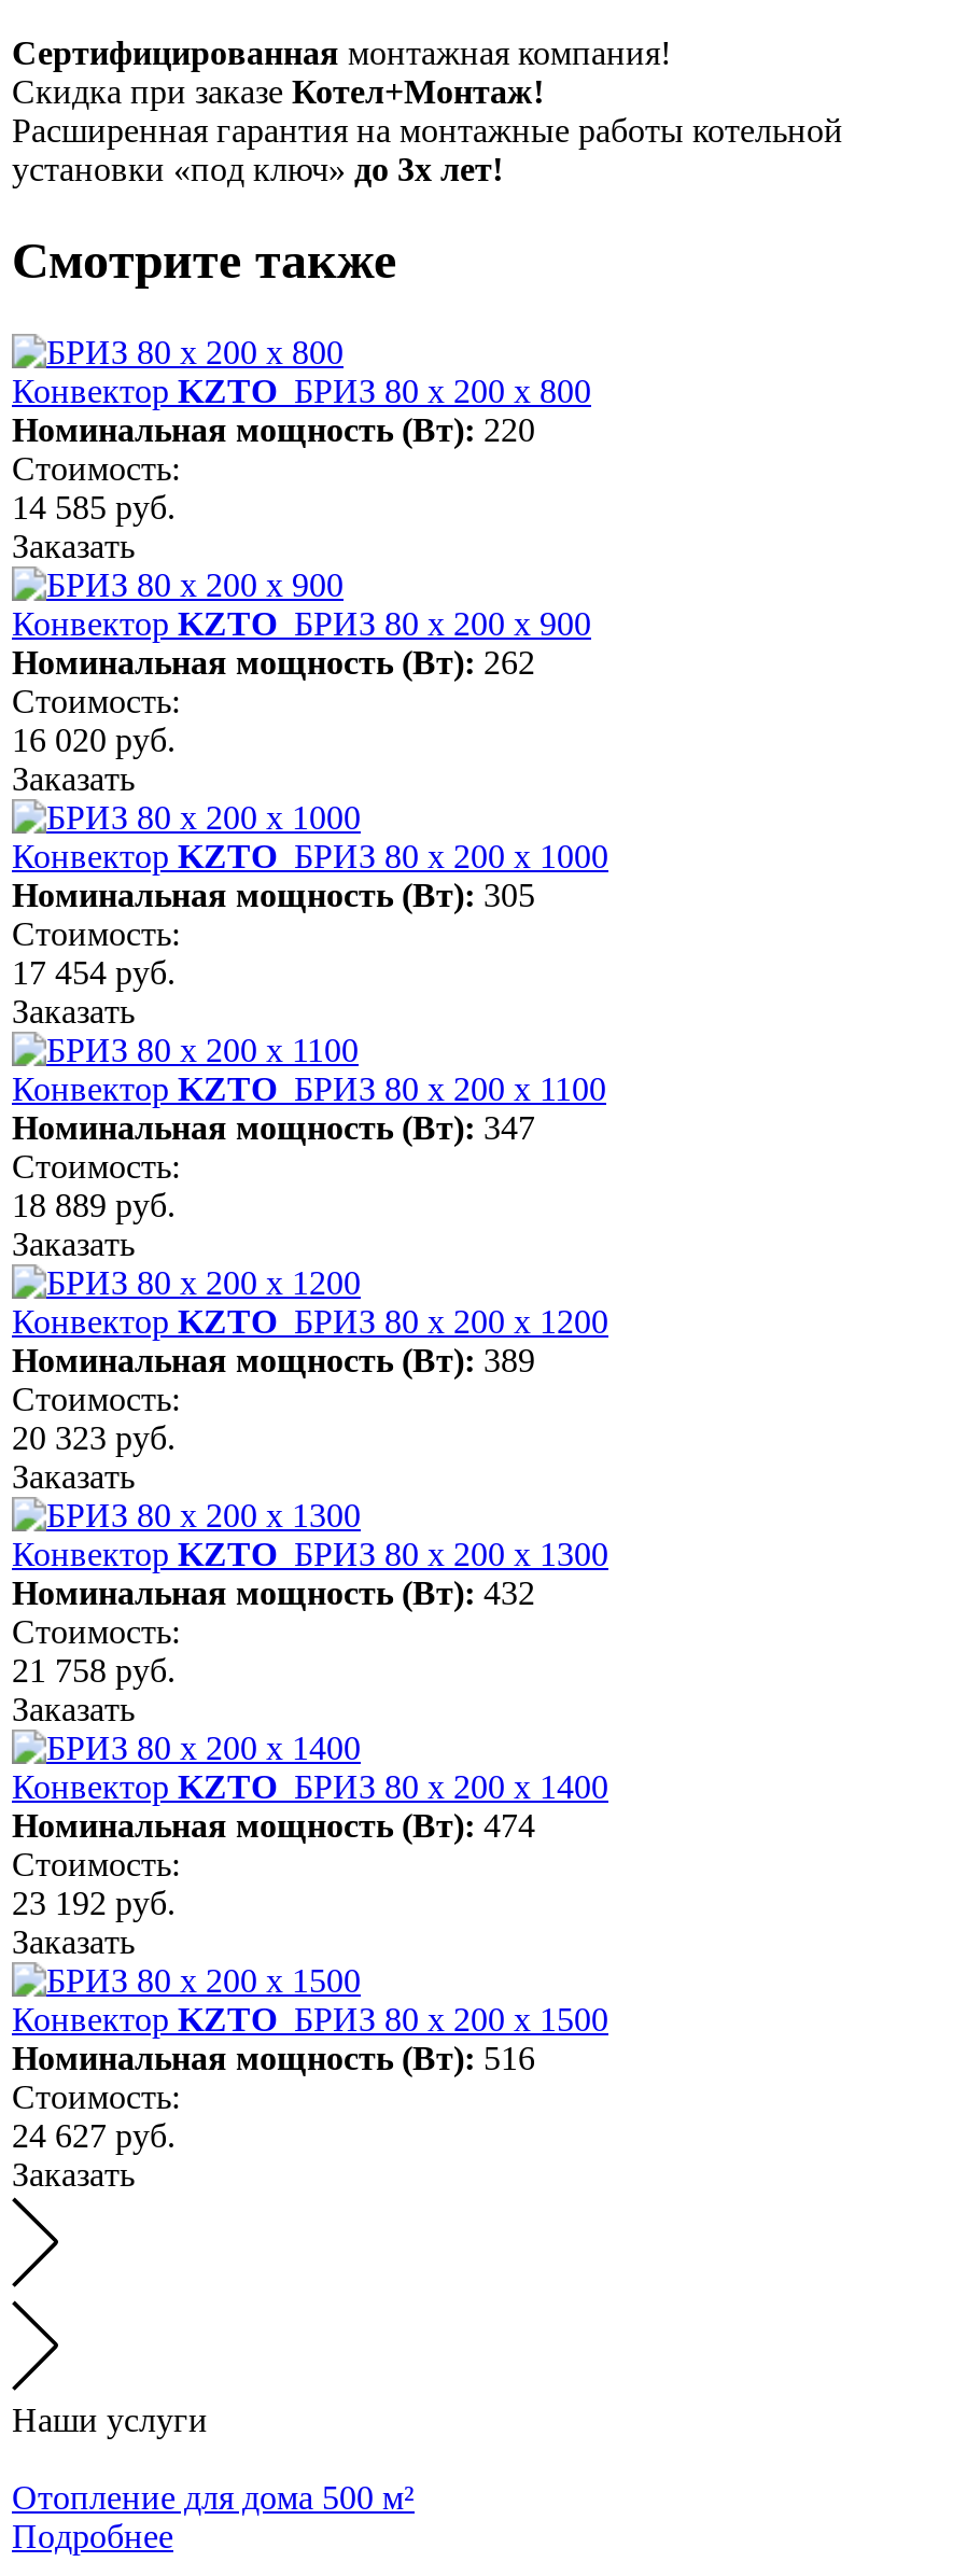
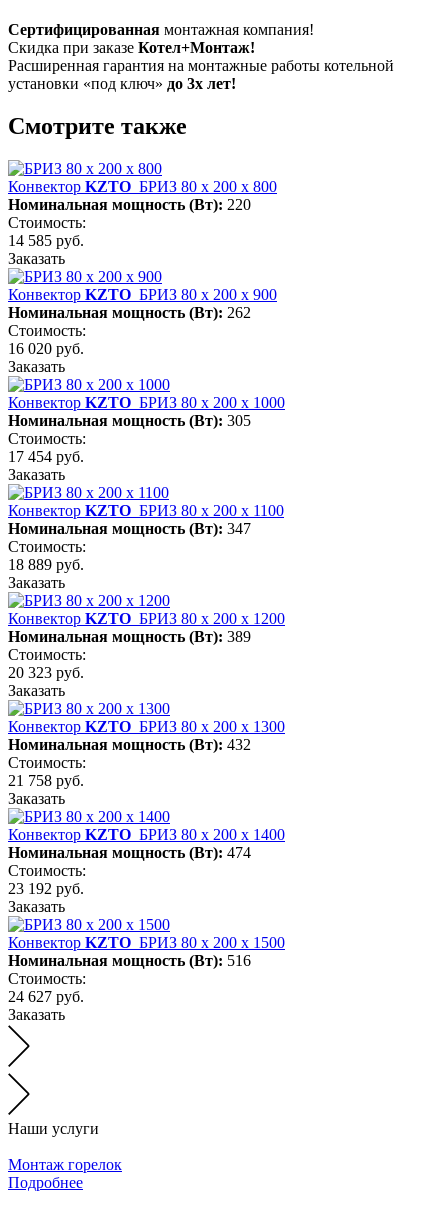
[12,2478,415,2515] Отопление для дома 500 м² -> [8,1156,122,1173] Монтаж горелок

